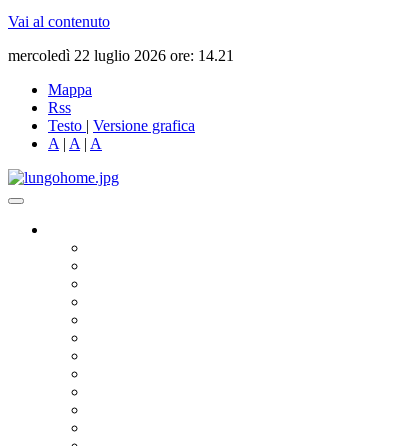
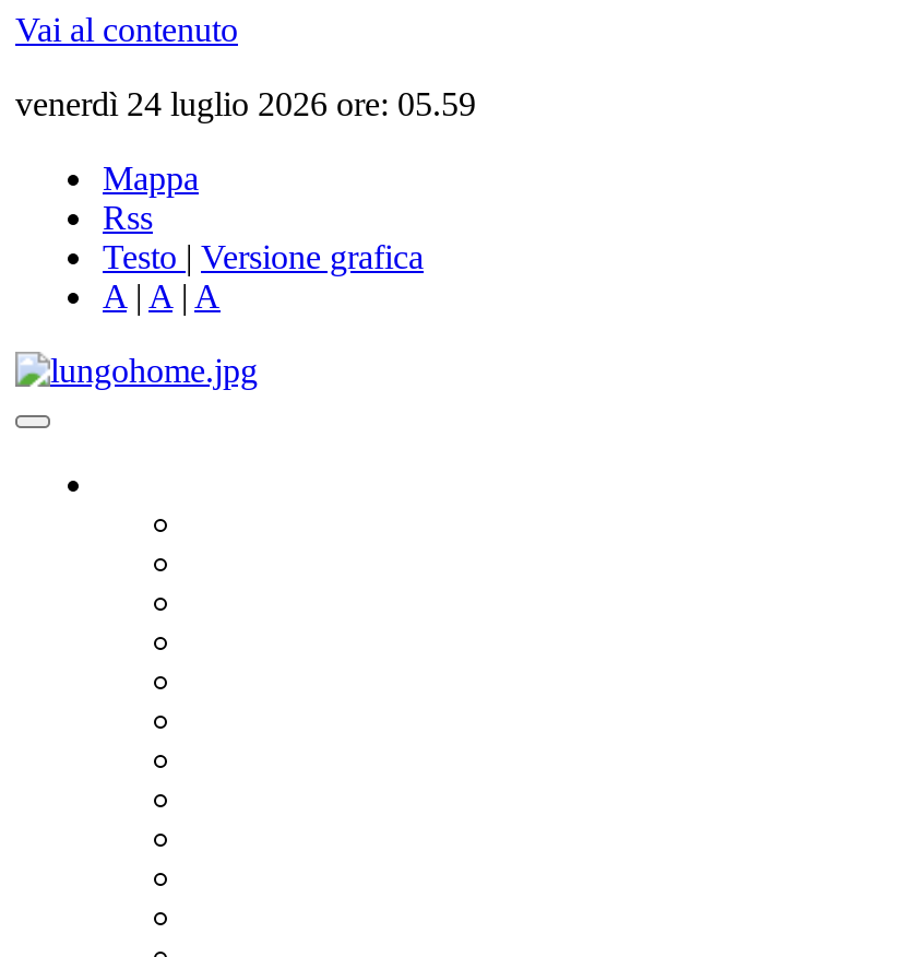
[8,47,234,64] mercoledì 22 luglio 2026 ore: 14.21 -> [15,85,476,122] venerdì 24 luglio 2026 ore: 05.59

